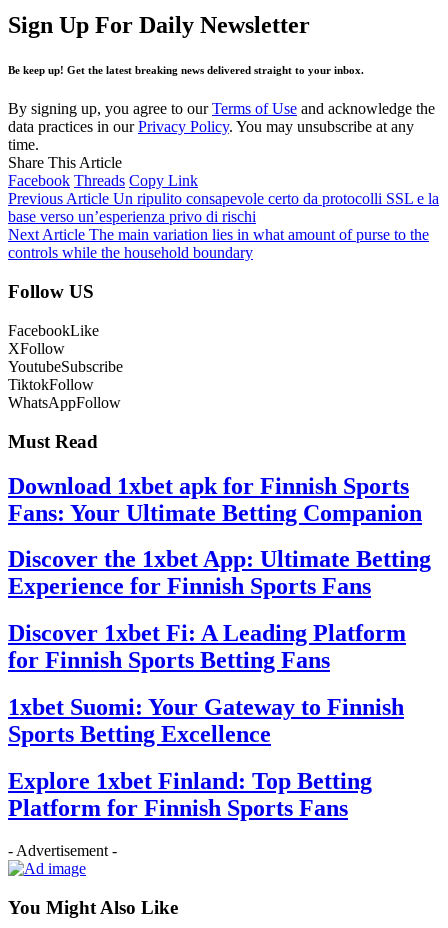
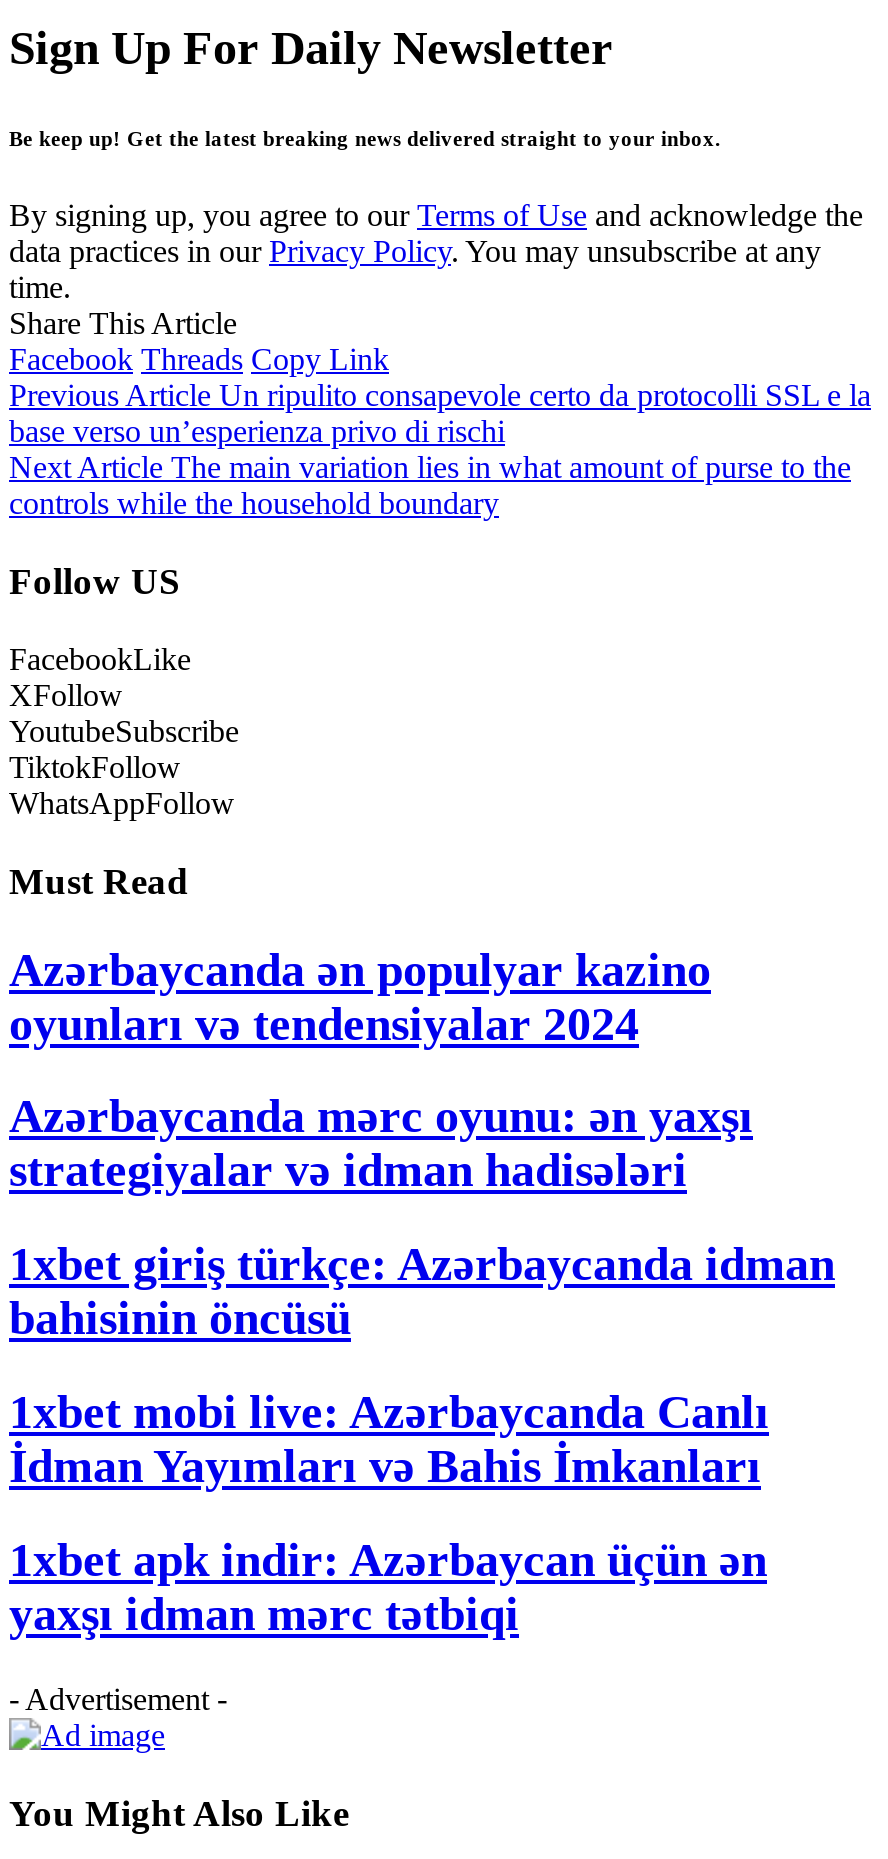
[8,472,422,525] Download 1xbet apk for Finnish Sports | Fans: Your Ultimate Betting Companion -> [9,943,711,1049] Azərbaycanda ən populyar kazino | oyunları və tendensiyalar 2024
[8,546,431,599] Discover the 1xbet App: Ultimate Betting | Experience for Finnish Sports Fans -> [9,1091,753,1197] Azərbaycanda mərc oyunu: ən yaxşı | strategiyalar və idman hadisələri
[8,620,406,673] Discover 1xbet Fi: A Leading Platform | for Finnish Sports Betting Fans -> [9,1239,835,1345] 1xbet giriş türkçe: Azərbaycanda idman | bahisinin öncüsü
[8,694,404,747] 1xbet Suomi: Your Gateway to Finnish | Sports Betting Excellence -> [9,1387,769,1493] 1xbet mobi live: Azərbaycanda Canlı | İdman Yayımları və Bahis İmkanları
[8,768,372,821] Explore 1xbet Finland: Top Betting | Platform for Finnish Sports Fans -> [9,1534,767,1640] 1xbet apk indir: Azərbaycan üçün ən | yaxşı idman mərc tətbiqi

